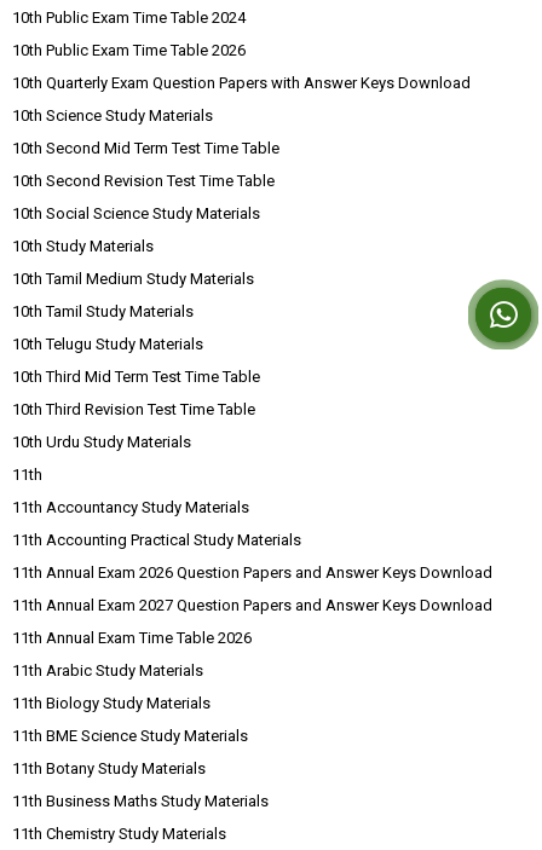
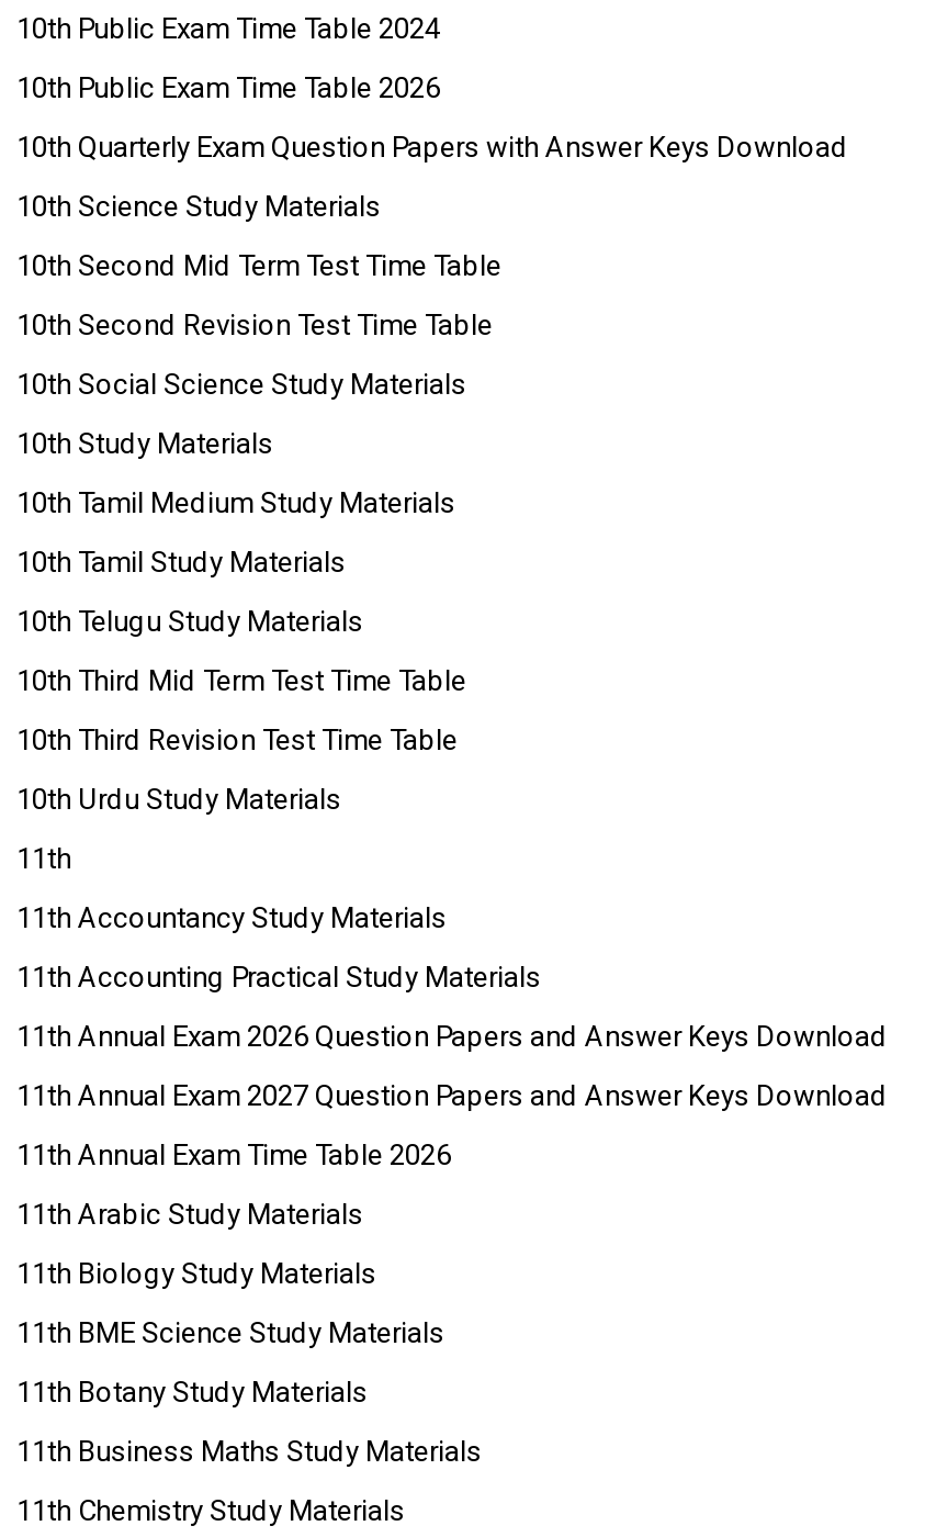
[467,278,538,351] [image] -> none

